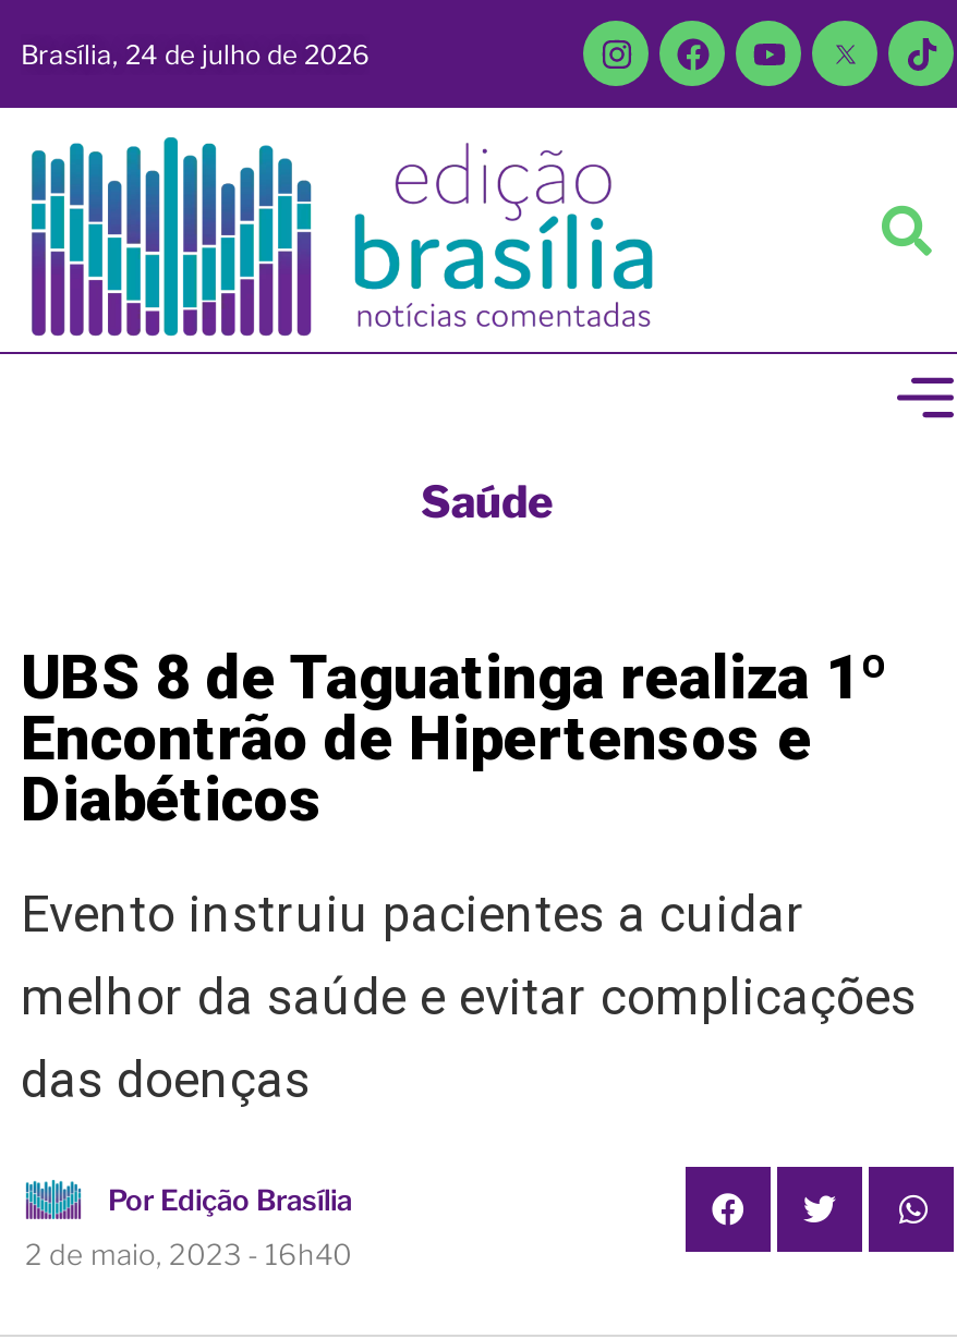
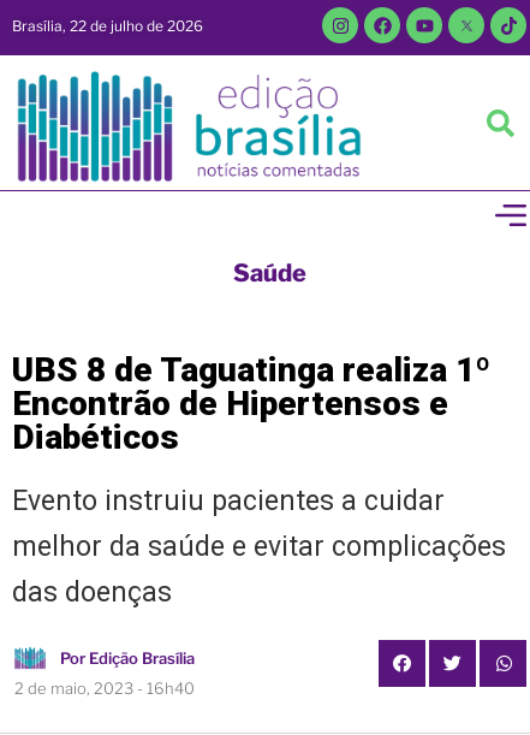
[21,37,370,70] Brasília, 24 de julho de 2026 -> [12,16,203,34] Brasília, 22 de julho de 2026

